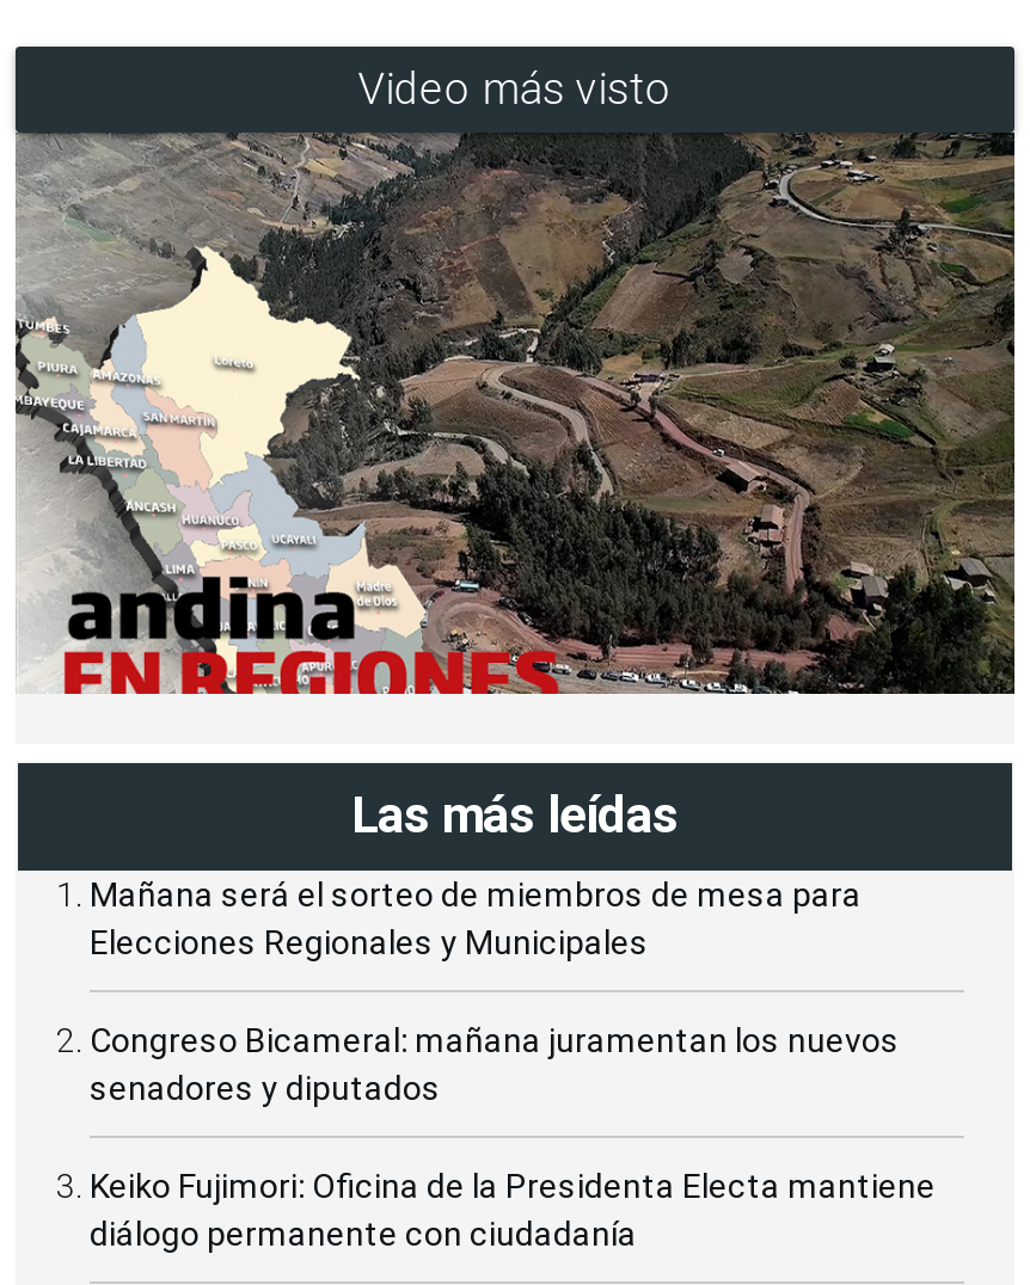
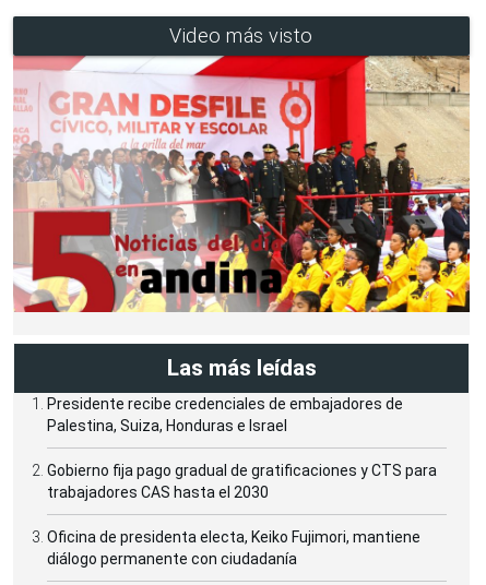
[13,133,1017,696] [image] -> [13,55,471,313] [image]
[90,875,862,961] Mañana será el sorteo de miembros de mesa para | Elecciones Regionales y Municipales -> [47,395,403,434] Presidente recibe credenciales de embajadores de | Palestina, Suiza, Honduras e Israel
[90,1021,900,1107] Congreso Bicameral: mañana juramentan los nuevos | senadores y diputados -> [47,461,437,501] Gobierno fija pago gradual de gratificaciones y CTS para | trabajadores CAS hasta el 2030
[90,1166,936,1205] Keiko Fujimori: Oficina de la Presidenta Electa mantiene -> [47,528,420,545] Oficina de presidenta electa, Keiko Fujimori, mantiene

